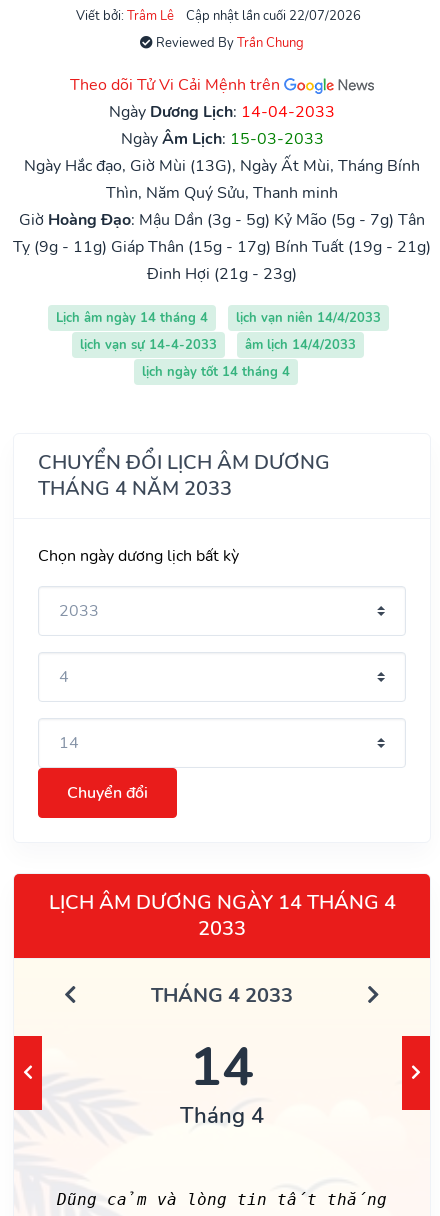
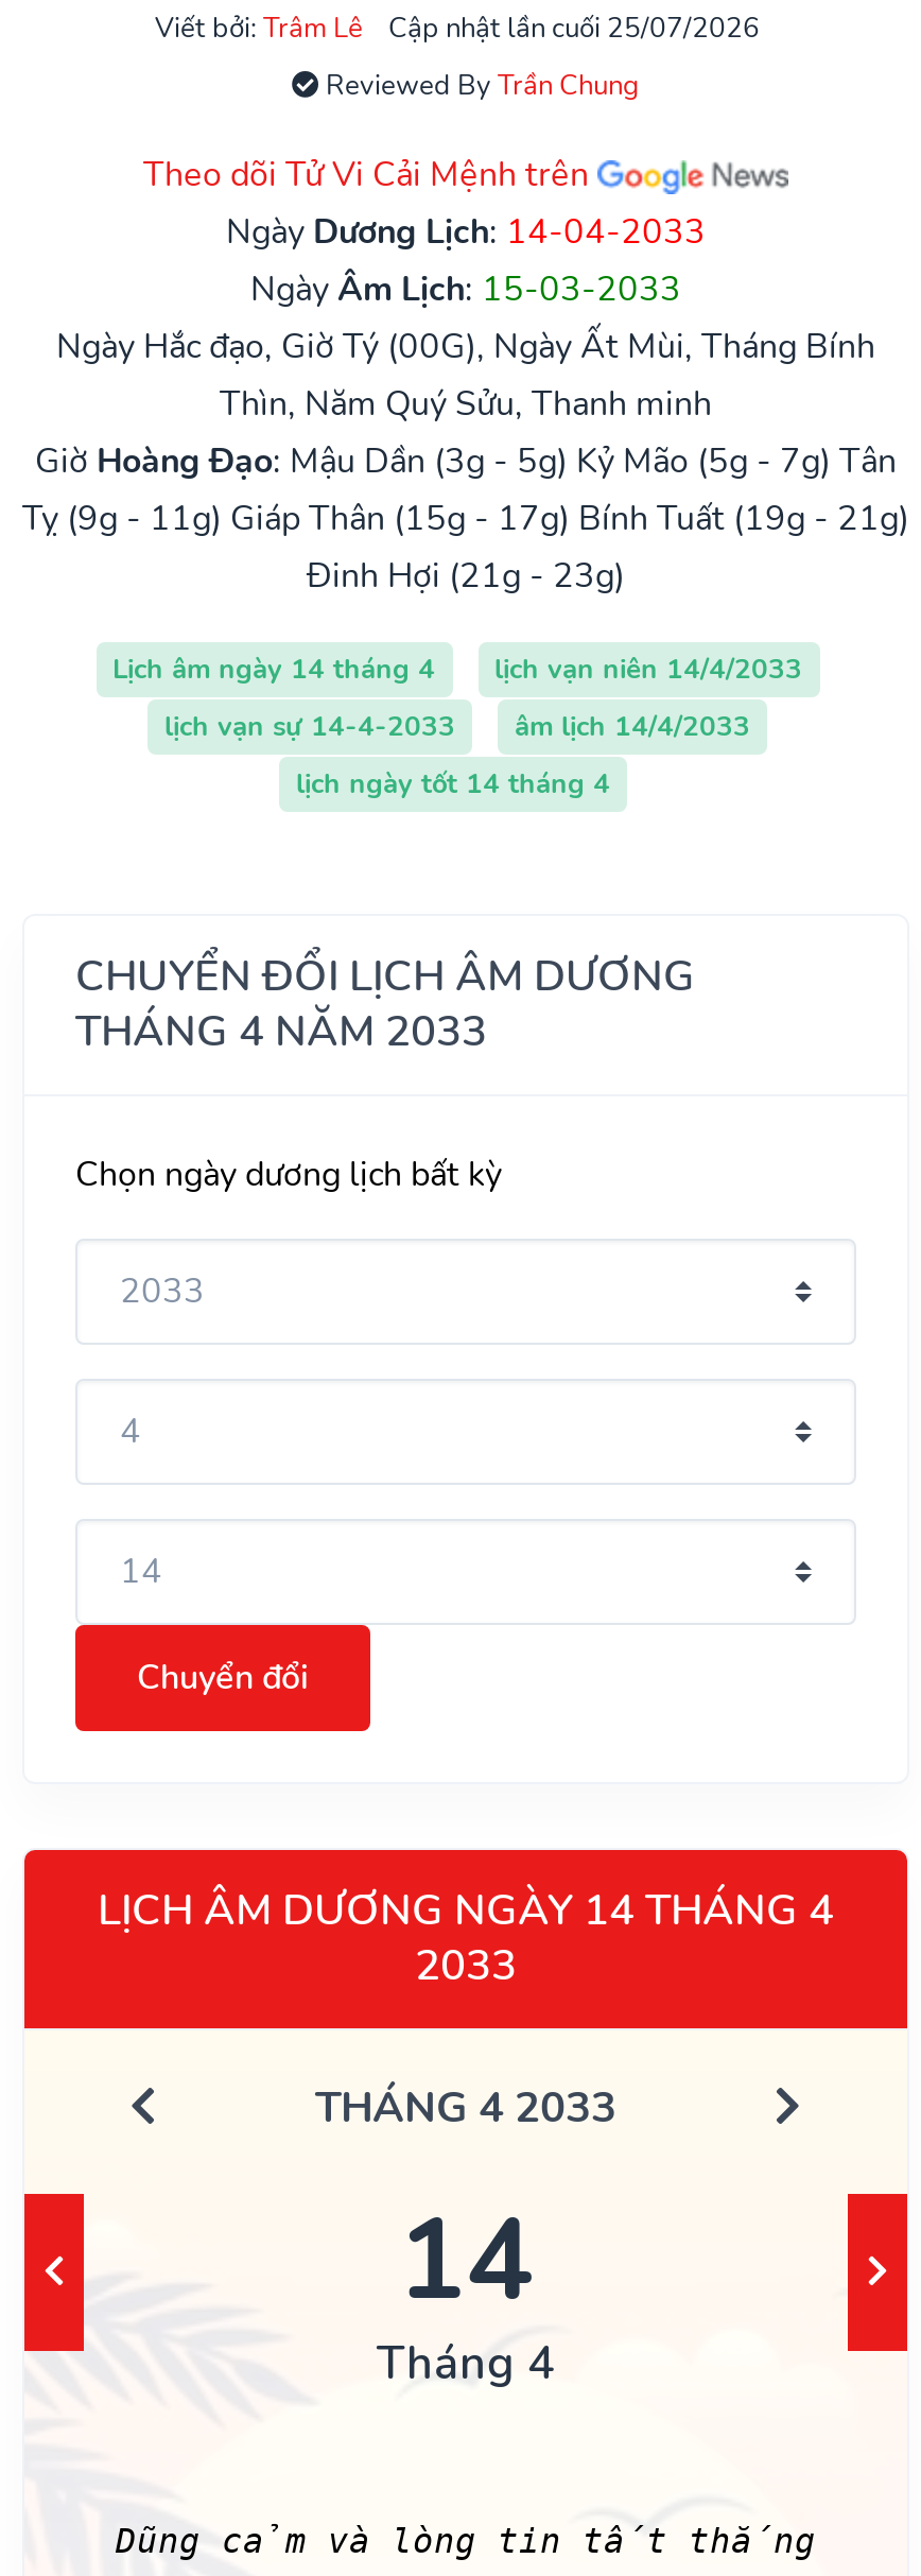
[185,7,360,25] Cập nhật lần cuối 22/07/2026 -> [388,10,760,48] Cập nhật lần cuối 25/07/2026
[24,155,420,177] Ngày Hắc đạo, Giờ Mùi (13G), Ngày Ất Mùi, Tháng Bính -> [56,324,875,371] Ngày Hắc đạo, Giờ Tý (00G), Ngày Ất Mùi, Tháng Bính

